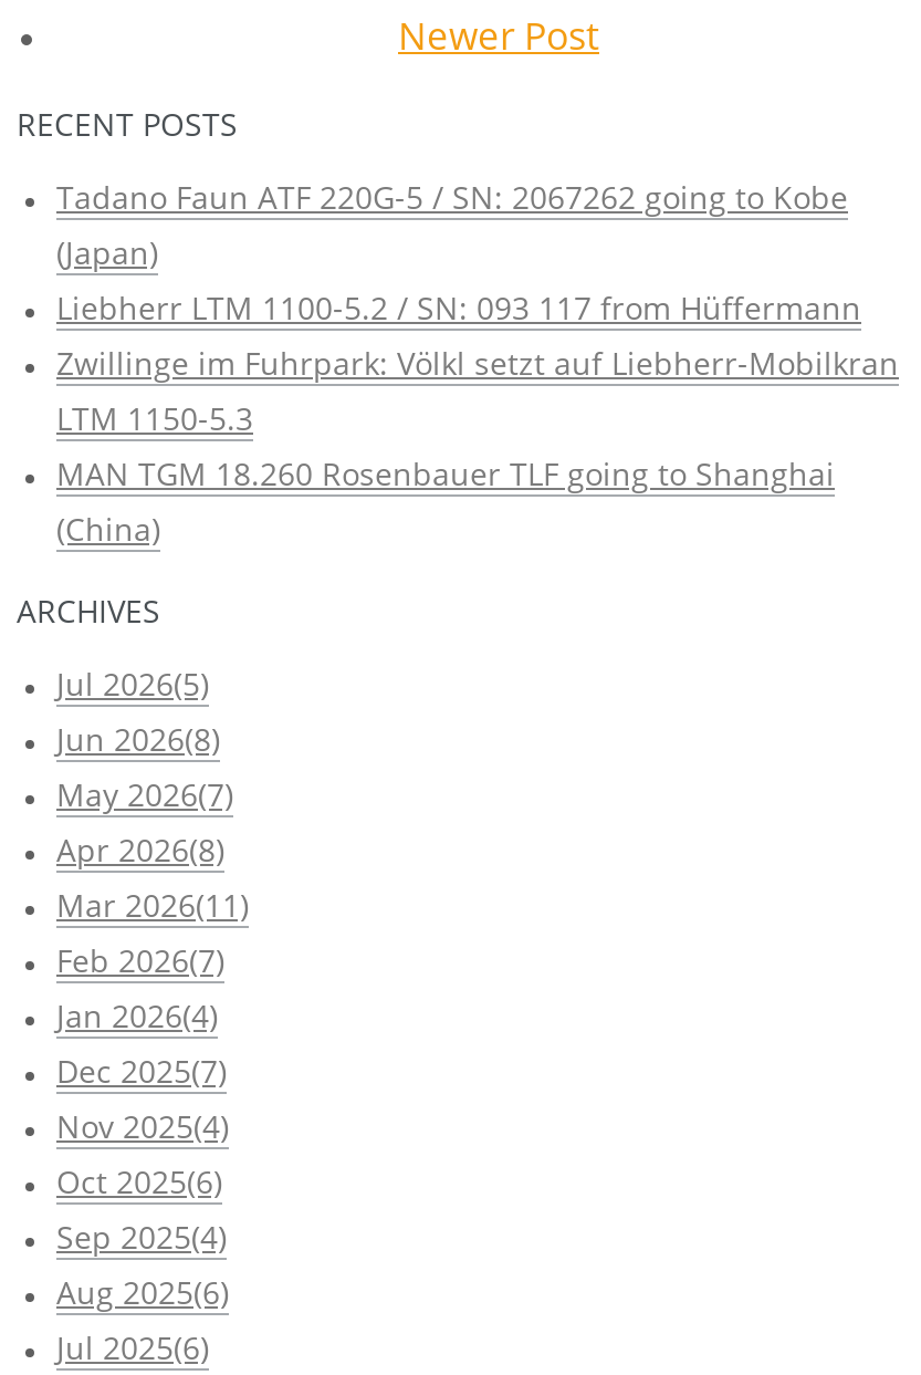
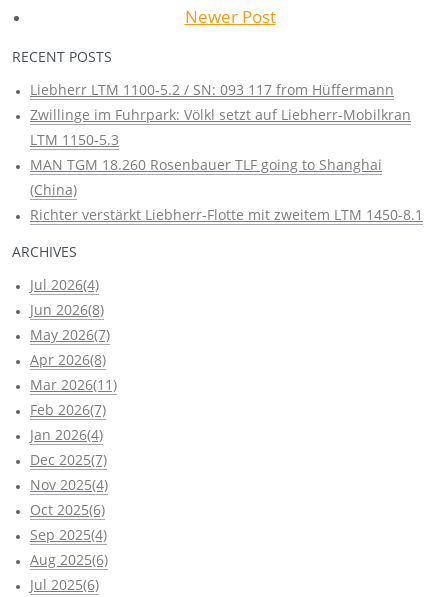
[56,175,848,273] Tadano Faun ATF 220G-5 / SN: 2067262 going to Kobe | (Japan) -> none
moved [56,286,899,549] -> [30,80,411,199]: Liebherr LTM 1100-5.2 / SN: 093 117 from Hüffermann | Zwillinge im Fuhrpark: Völkl setzt auf Liebherr-Mobilkran | LTM 1150-5.3 | MAN TGM 18.260 Rosenbauer TLF going to Shanghai | (China)
none -> [30,205,423,224] Richter verstärkt Liebherr-Flotte mit zweitem LTM 1450-8.1
[56,662,209,704] Jul 2026(5) -> [30,275,99,294] Jul 2026(4)

